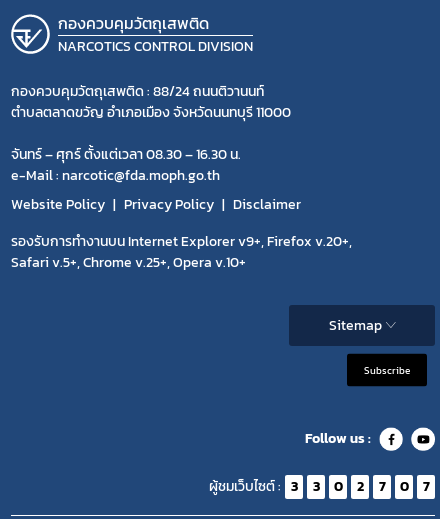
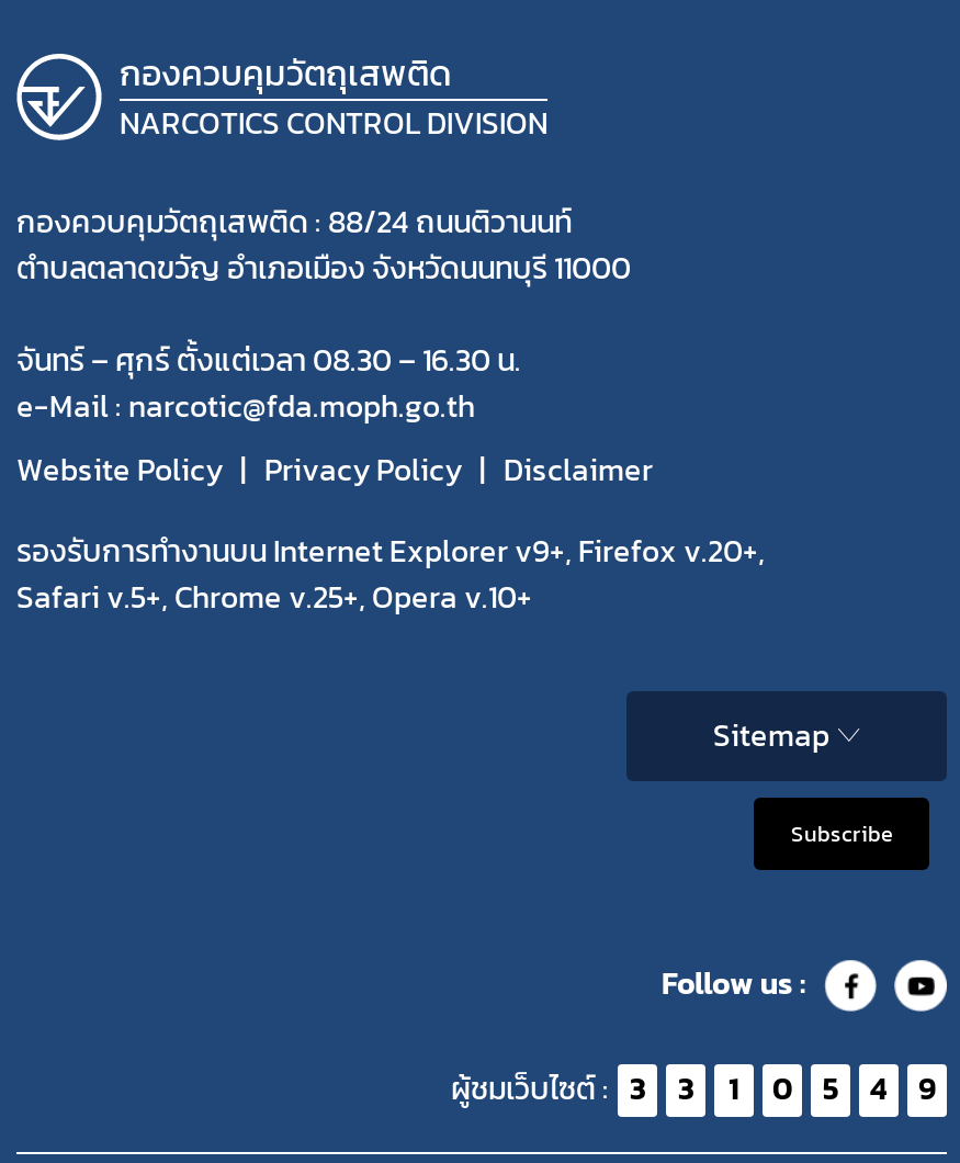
[356,476,429,497] 2 | 7 | 0 | 7 -> [823,1067,936,1113] 5 | 4 | 9
none -> [729,1067,739,1113] 1

